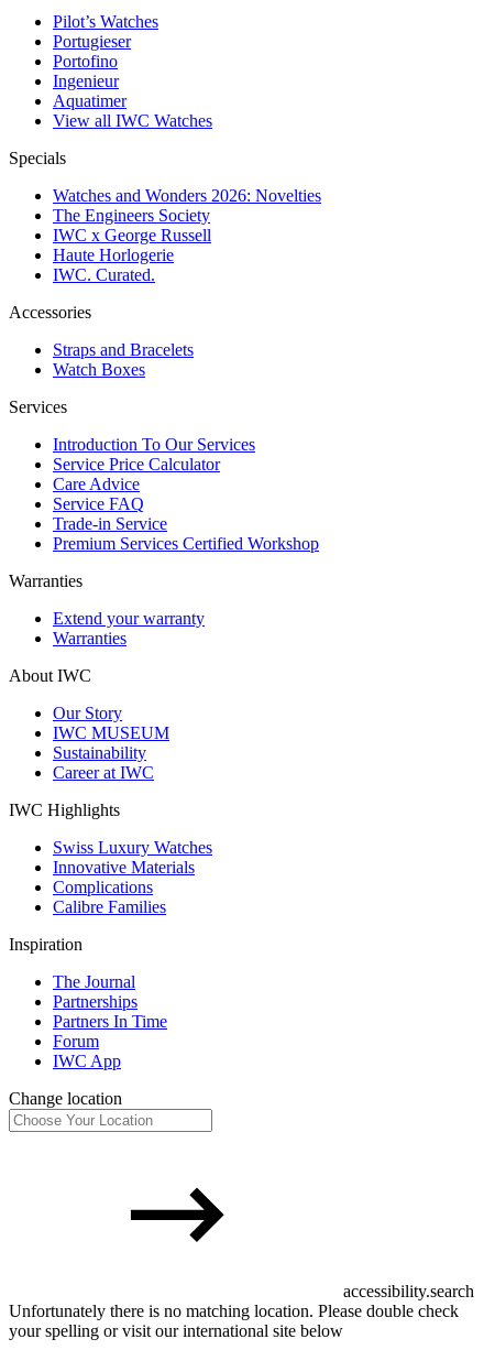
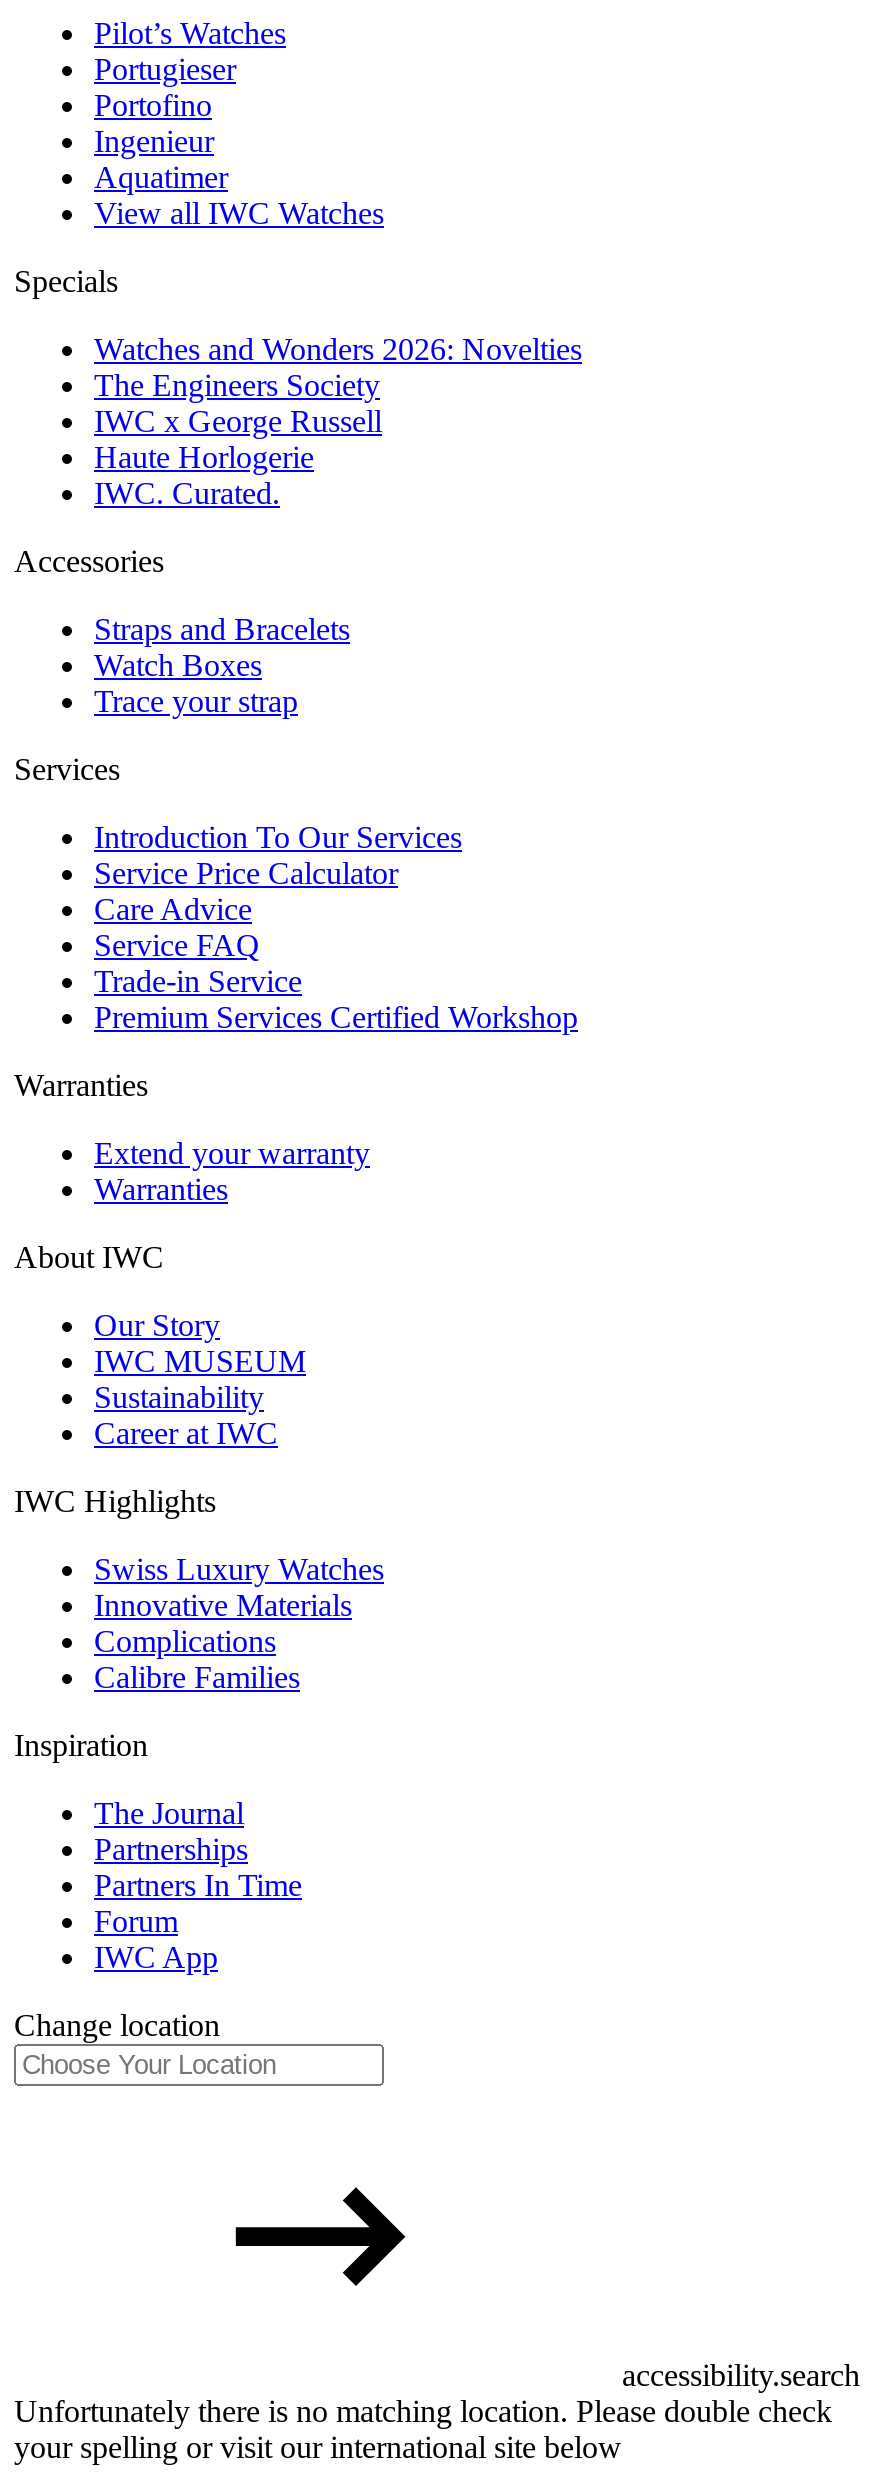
none -> [94,685,298,719] Trace your strap

